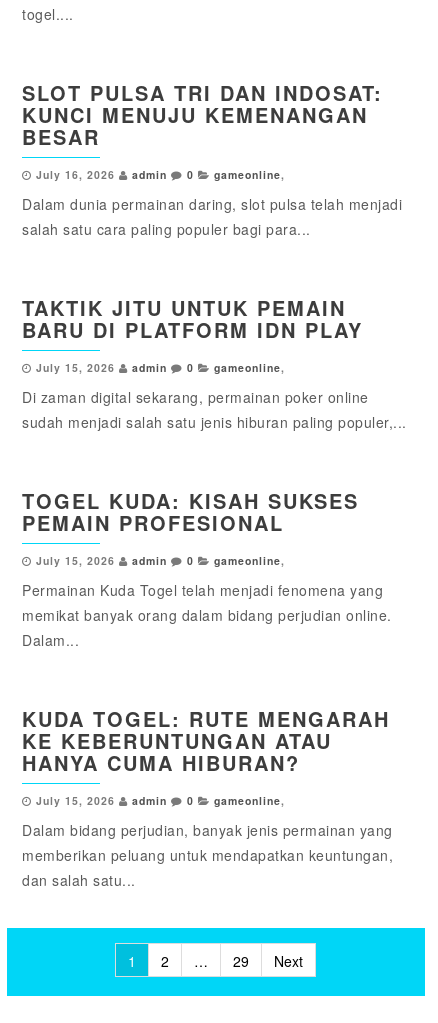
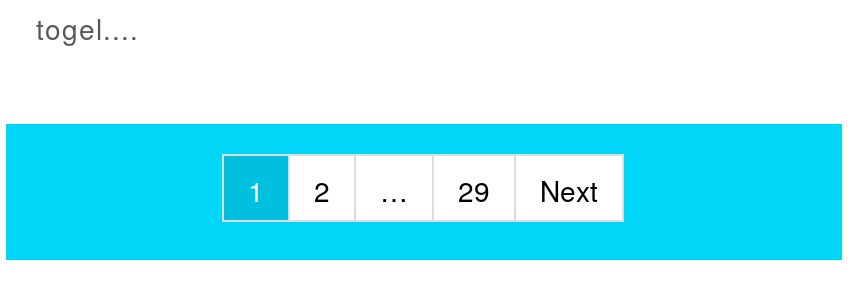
[22,78,406,890] SLOT PULSA TRI DAN INDOSAT: | KUNCI MENUJU KEMENANGAN | BESAR | July 16, 2026 | admin | 0 | gameonline, | Dalam dunia permainan daring, slot pulsa telah menjadi | salah satu cara paling populer bagi para... | TAKTIK JITU UNTUK PEMAIN | BARU DI PLATFORM IDN PLAY | July 15, 2026 | admin | 0 | gameonline, | Di zaman digital sekarang, permainan poker online | sudah menjadi salah satu jenis hiburan paling populer,... | TOGEL KUDA: KISAH SUKSES | PEMAIN PROFESIONAL | July 15, 2026 | admin | 0 | gameonline, | Permainan Kuda Togel telah menjadi fenomena yang | memikat banyak orang dalam bidang perjudian online. | Dalam... | KUDA TOGEL: RUTE MENGARAH | KE KEBERUNTUNGAN ATAU | HANYA CUMA HIBURAN? | July 15, 2026 | admin | 0 | gameonline, | Dalam bidang perjudian, banyak jenis permainan yang | memberikan peluang untuk mendapatkan keuntungan, | dan salah satu... -> none

